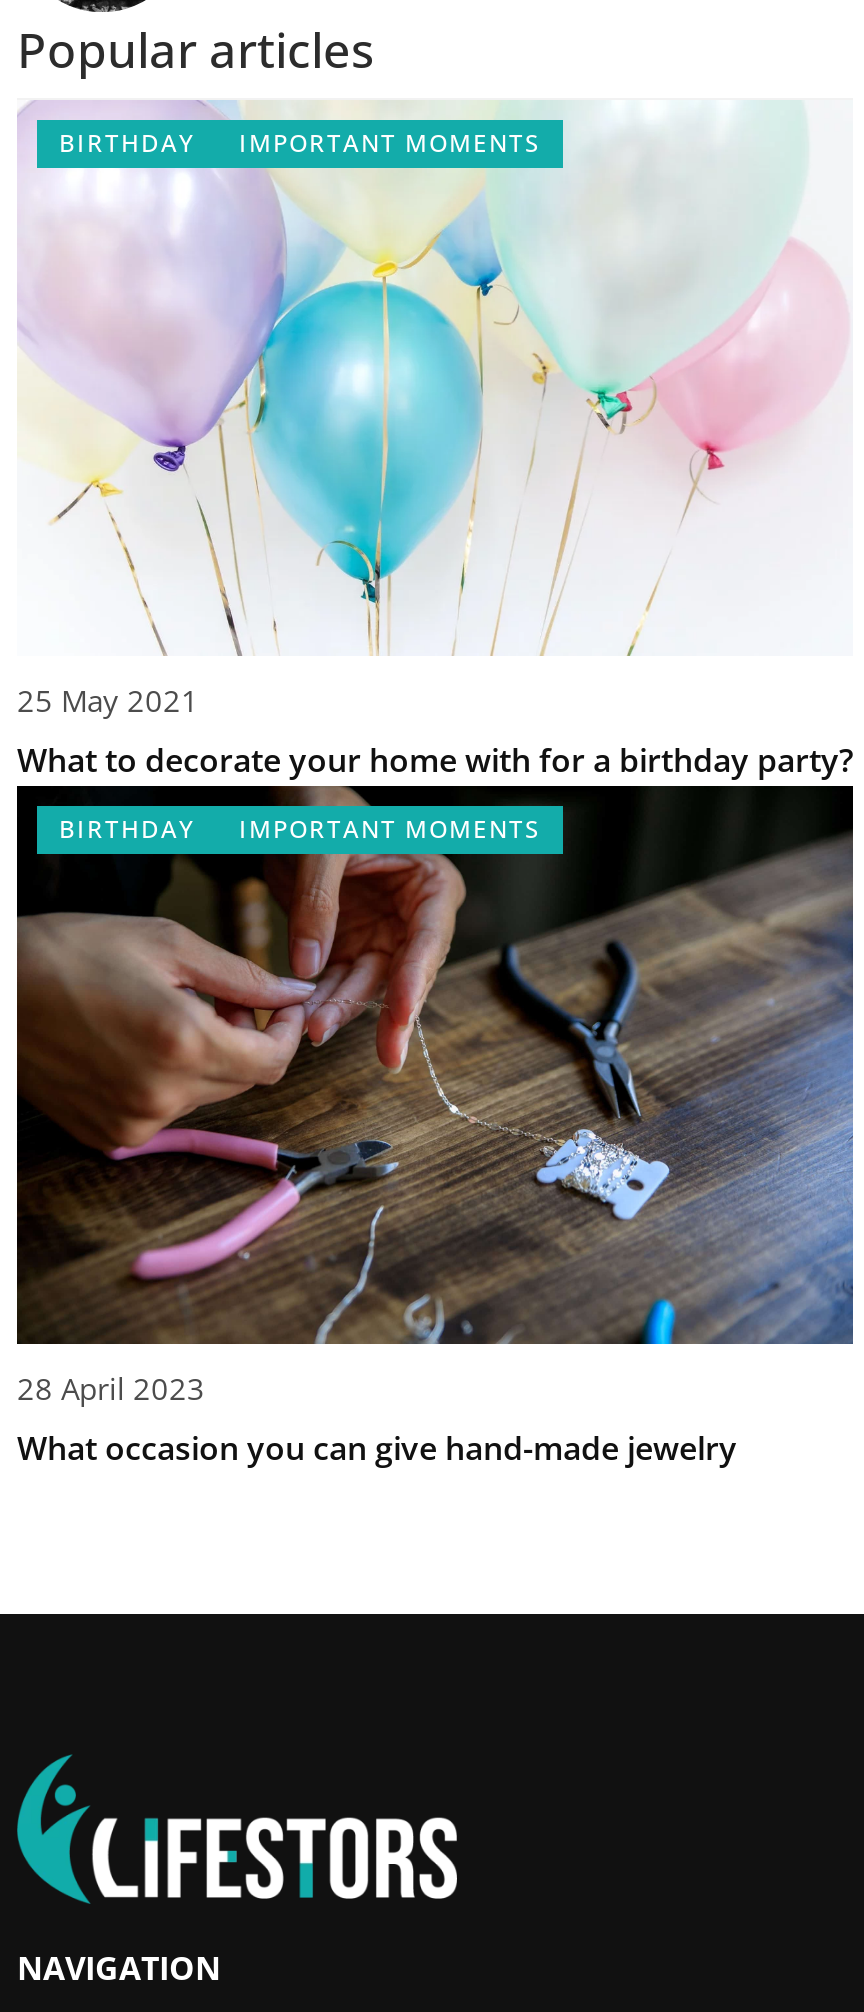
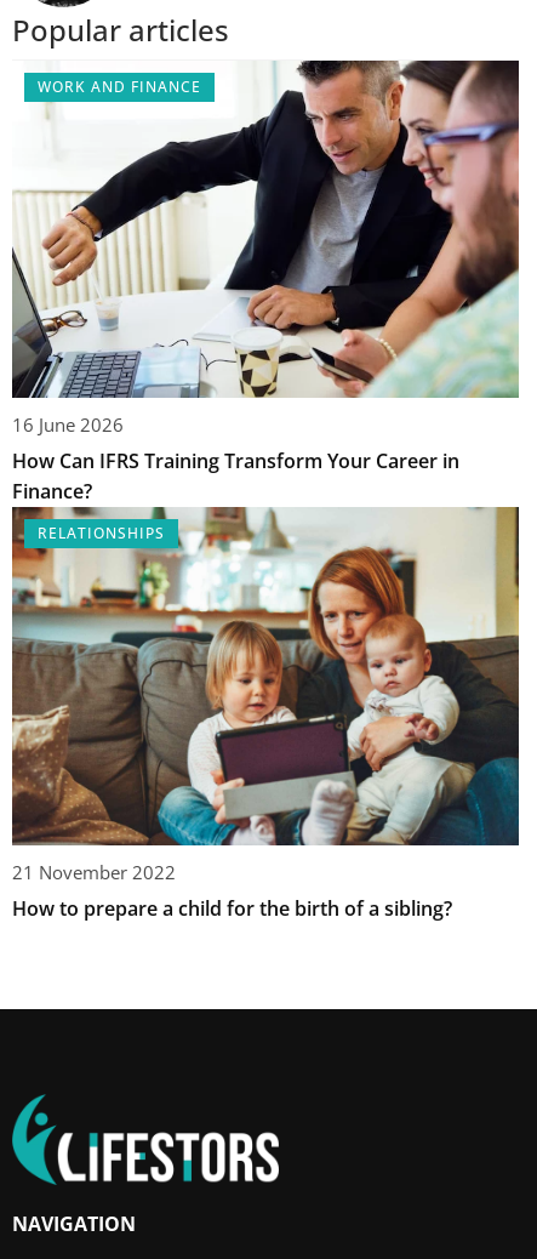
[17,100,853,654] [image] | BIRTHDAY | IMPORTANT MOMENTS -> [11,59,520,399] [image] | WORK AND FINANCE
[17,680,853,782] 25 May 2021 | What to decorate your home with for a birthday party? -> [12,412,459,504] 16 June 2026 | How Can IFRS Training Transform Your Career in | Finance?
[15,798,855,1346] [image] | BIRTHDAY | IMPORTANT MOMENTS -> [11,514,520,847] [image] | RELATIONSHIPS
[17,1368,737,1470] 28 April 2023 | What occasion you can give hand-made jewelry -> [12,860,452,922] 21 November 2022 | How to prepare a child for the birth of a sibling?

